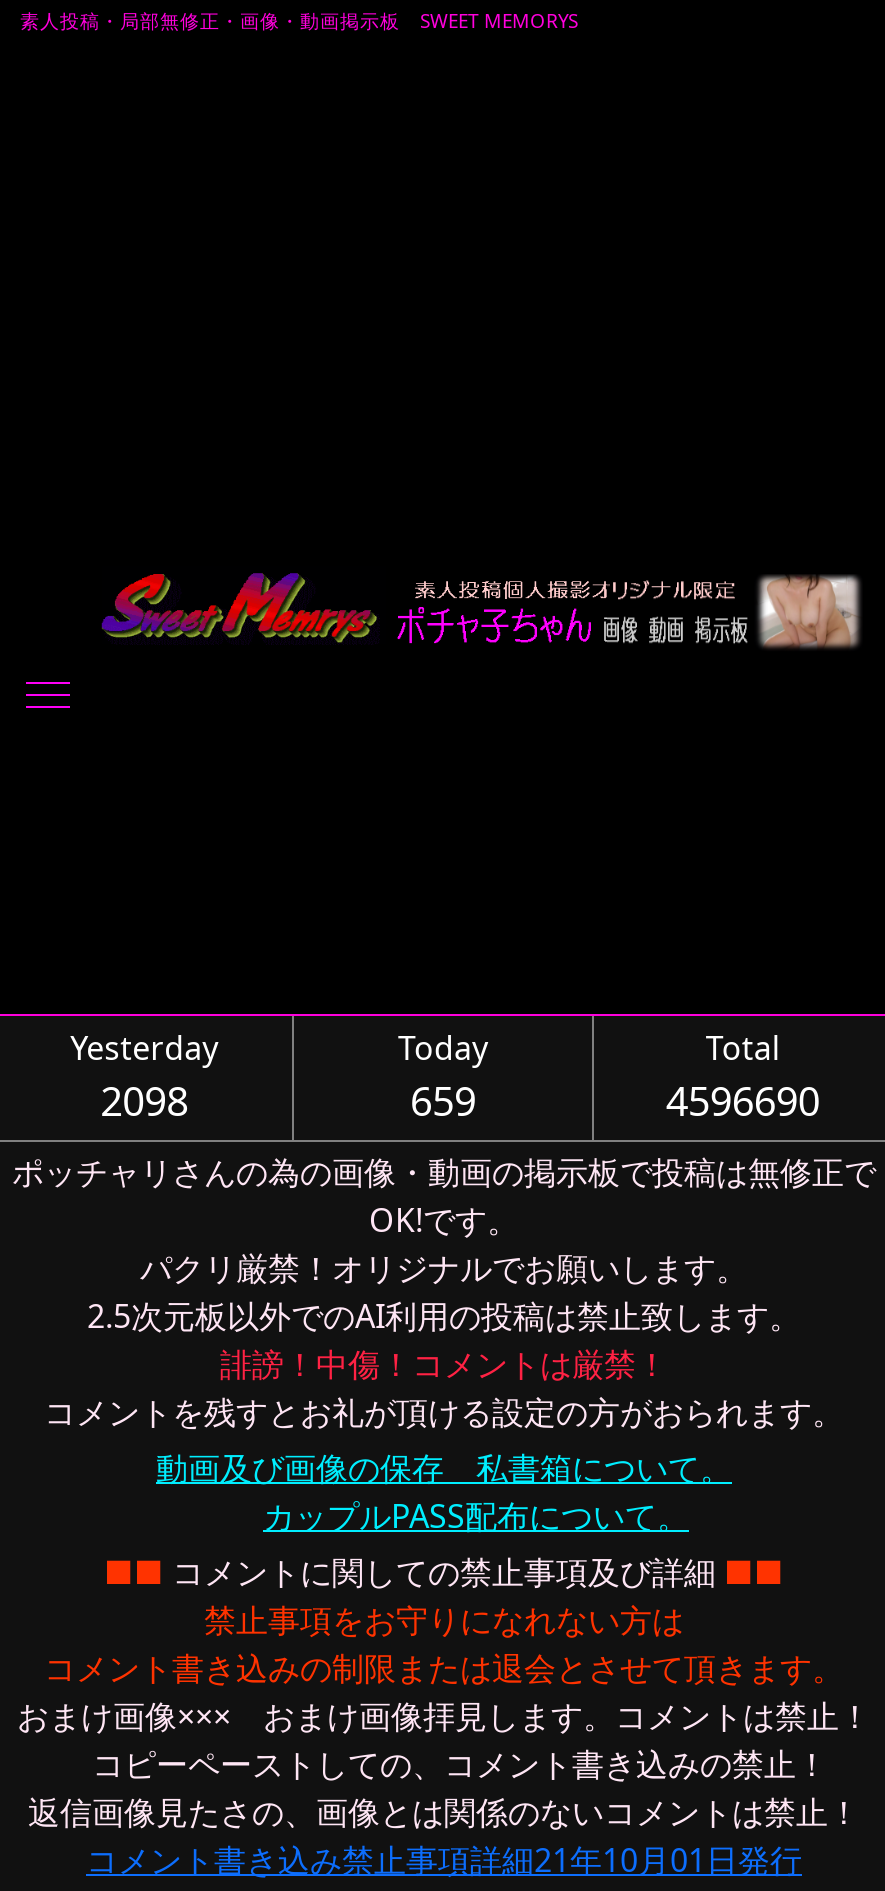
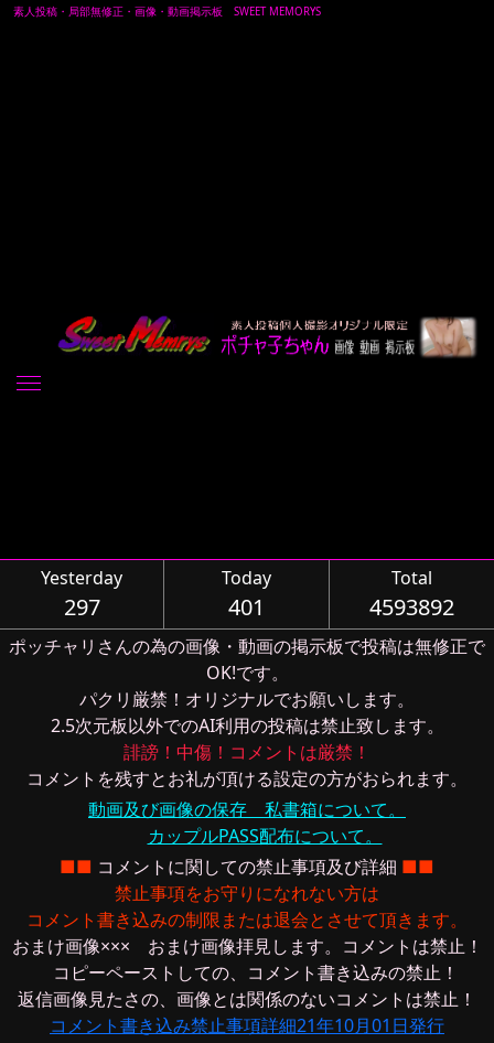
[100,1073,188,1127] 2098 -> [64,592,100,621] 297
[410,1073,476,1127] 659 -> [228,592,265,621] 401
[666,1073,820,1127] 4596690 -> [369,592,454,621] 4593892

